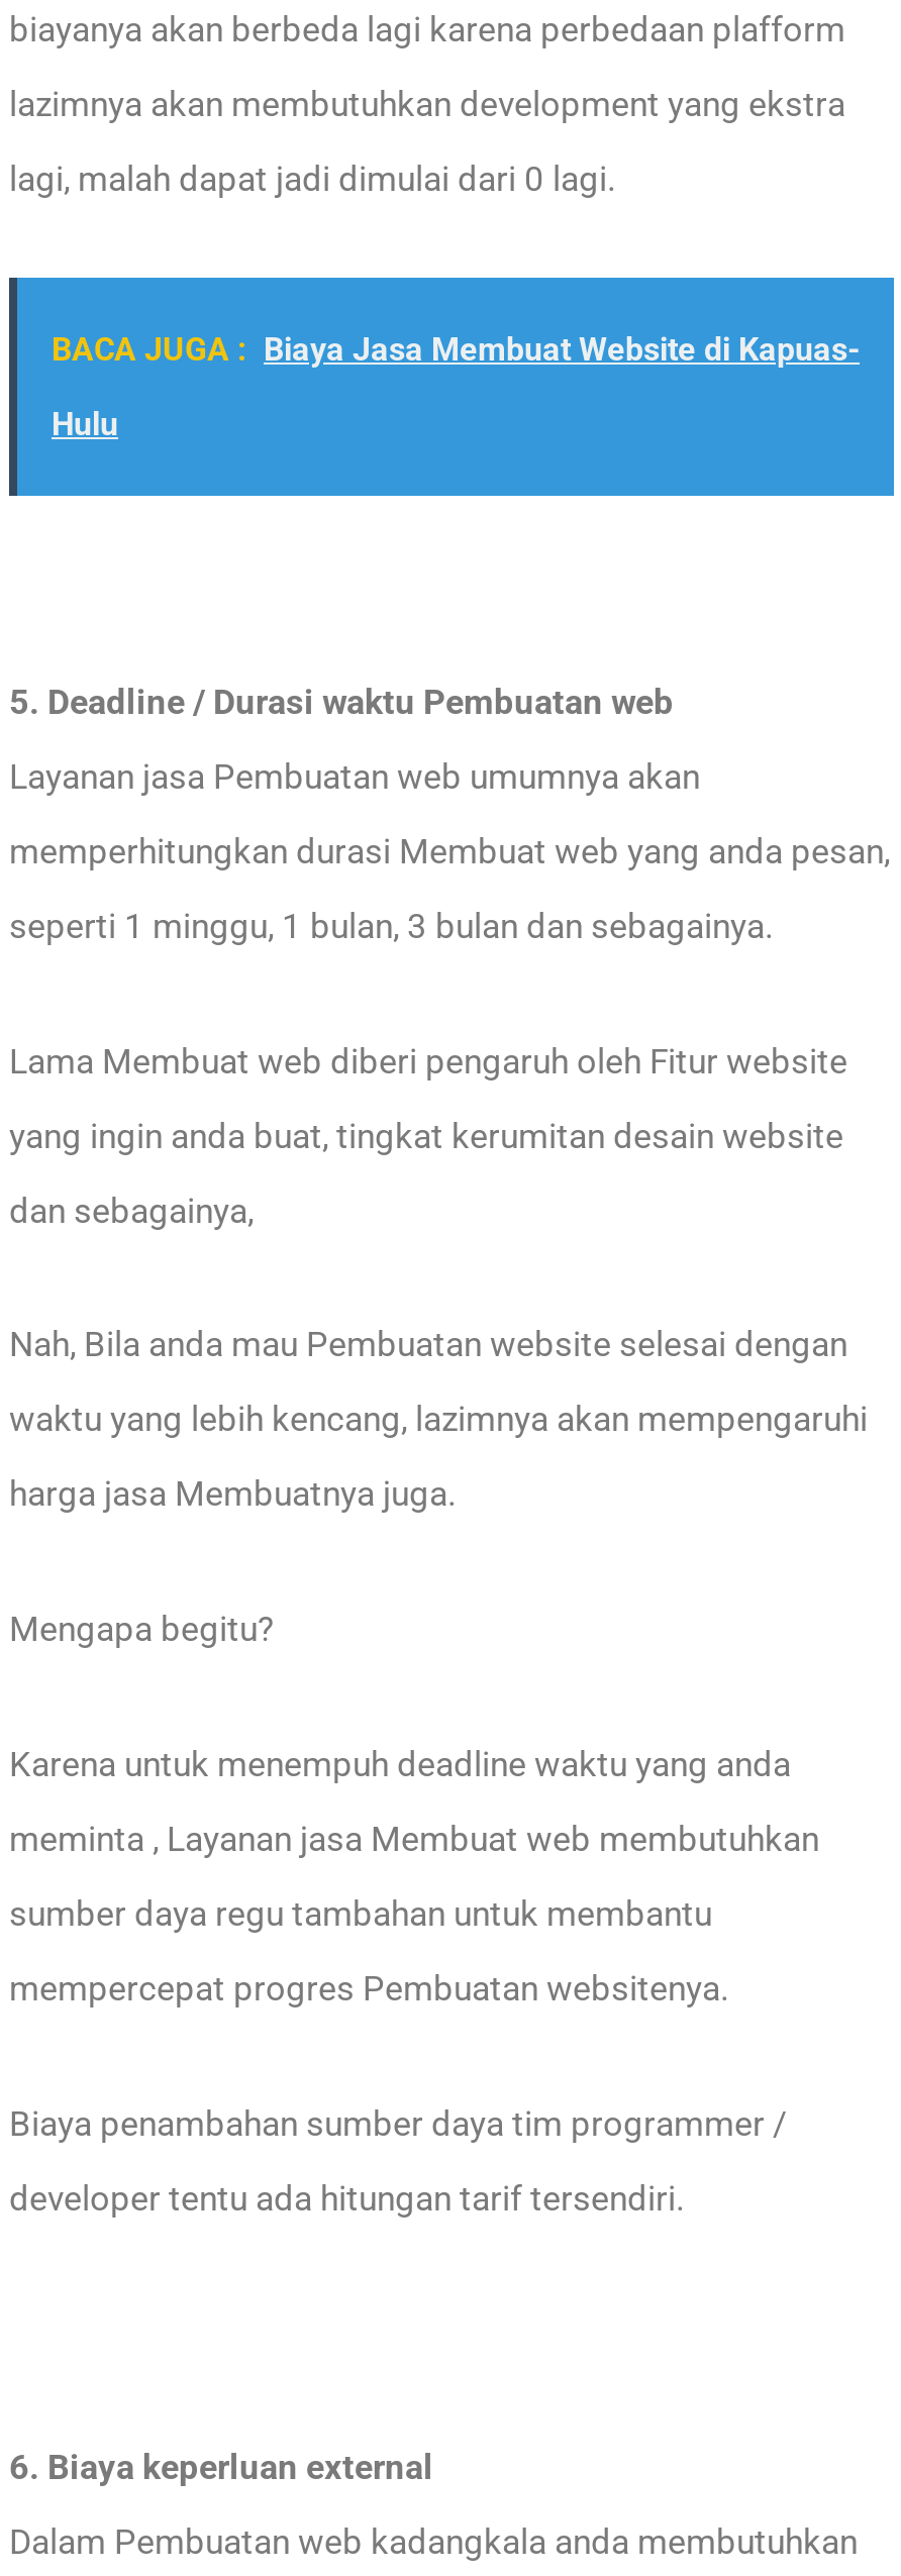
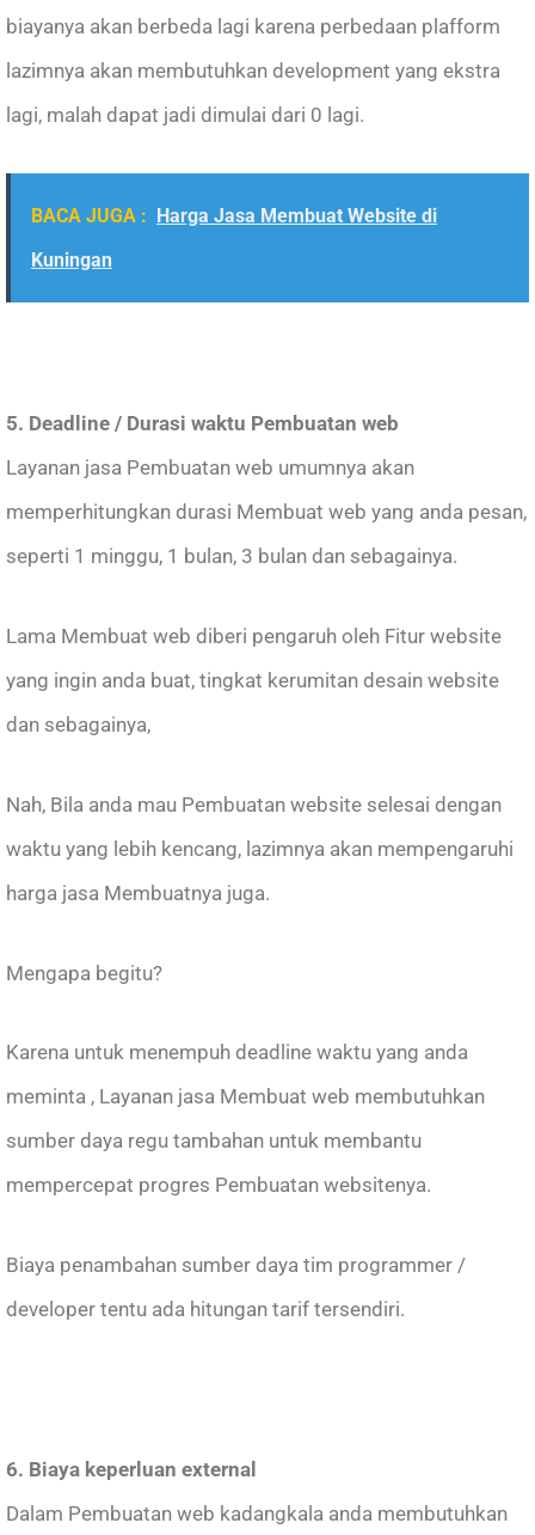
[52,330,860,369] BACA JUGA : Biaya Jasa Membuat Website di Kapuas- -> [31,204,437,227] BACA JUGA : Harga Jasa Membuat Website di
[52,405,118,444] Hulu -> [31,248,112,271] Kuningan

